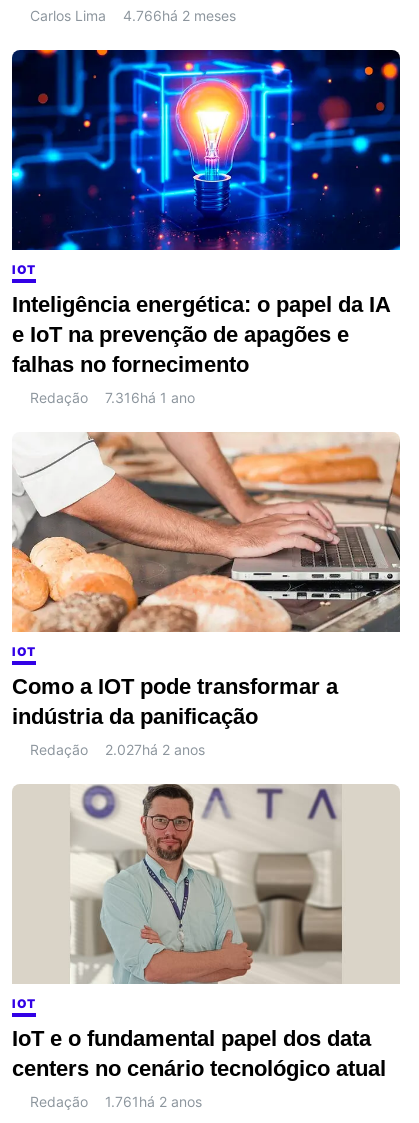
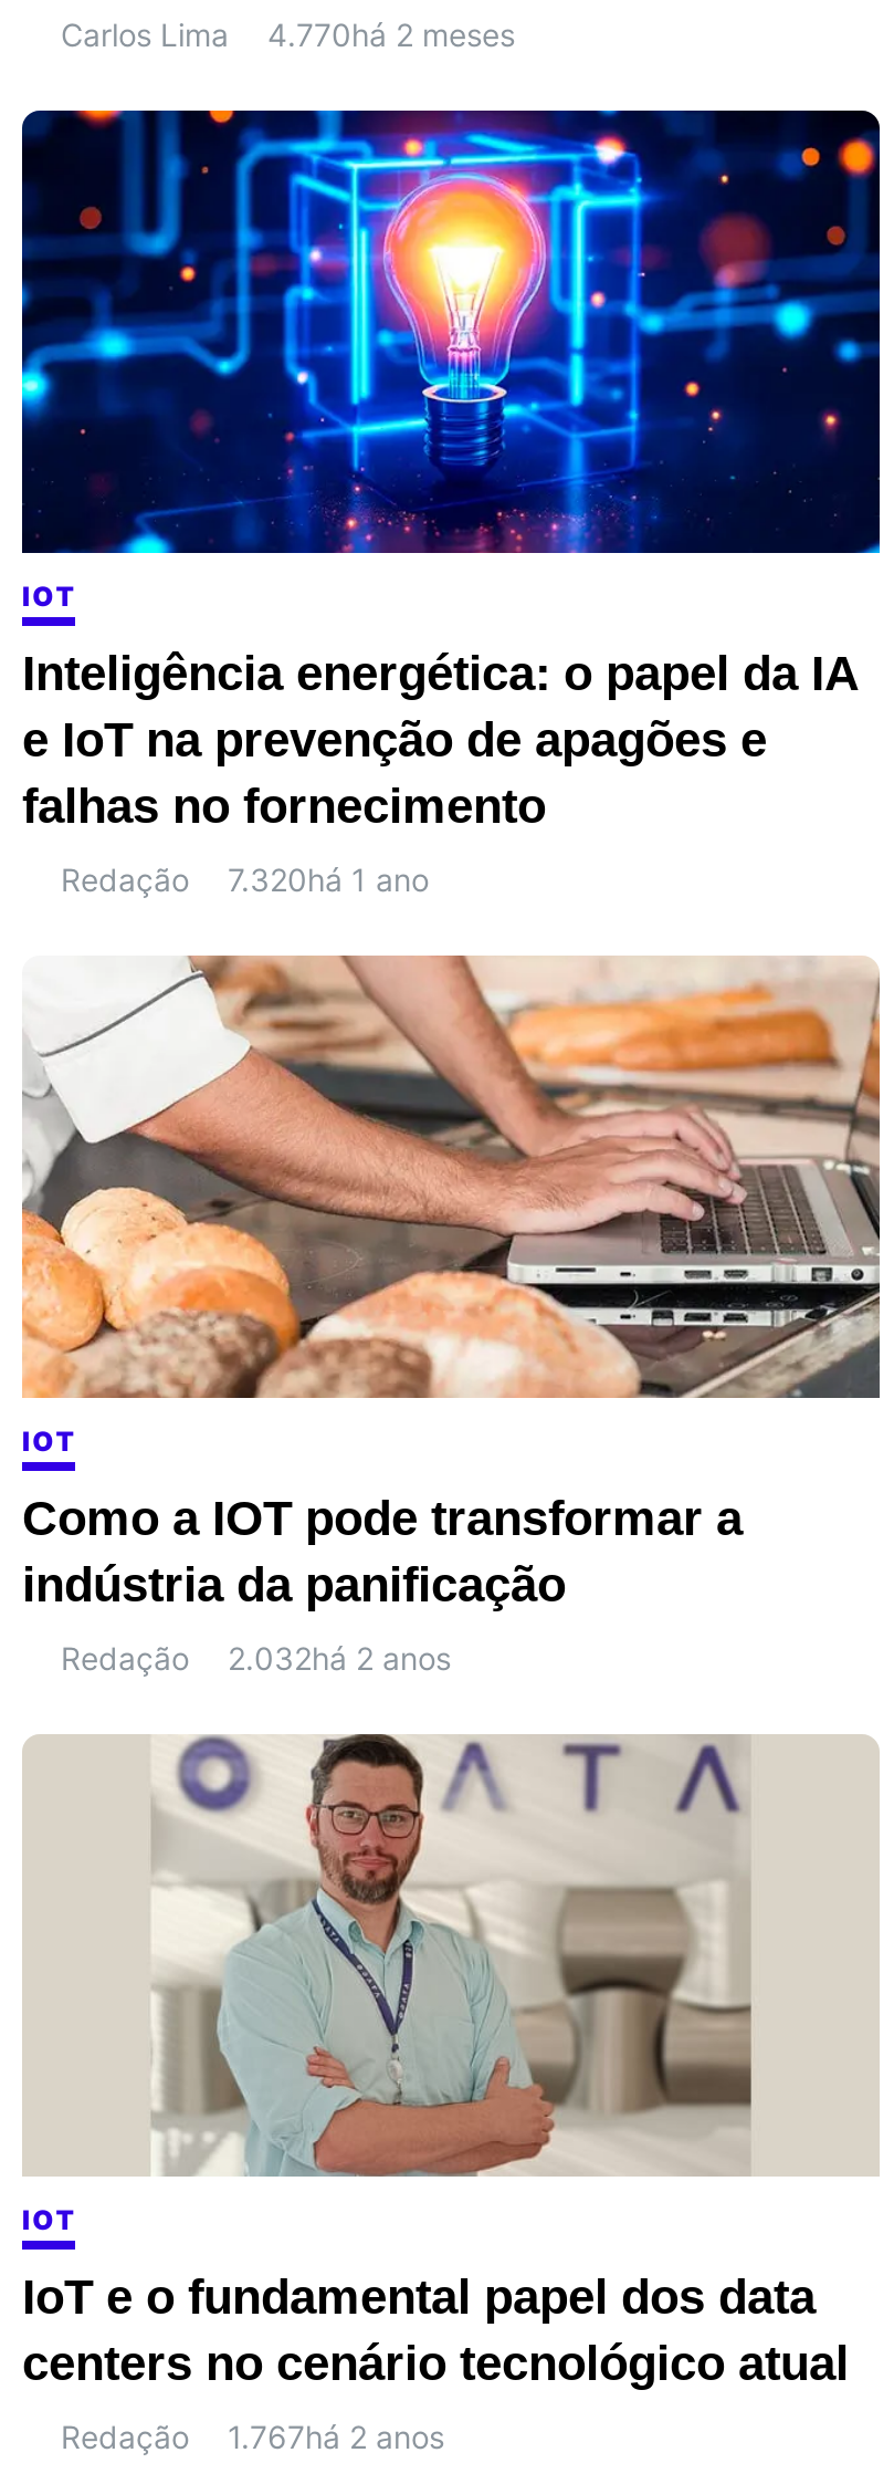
[29,7,236,24] Carlos Lima 4.766há 2 meses -> [61,16,515,54] Carlos Lima 4.770há 2 meses
[29,389,195,406] Redação 7.316há 1 ano -> [61,861,429,899] Redação 7.320há 1 ano
[29,741,205,758] Redação 2.027há 2 anos -> [61,1640,451,1677] Redação 2.032há 2 anos
[29,1093,202,1110] Redação 1.761há 2 anos -> [61,2418,444,2456] Redação 1.767há 2 anos

